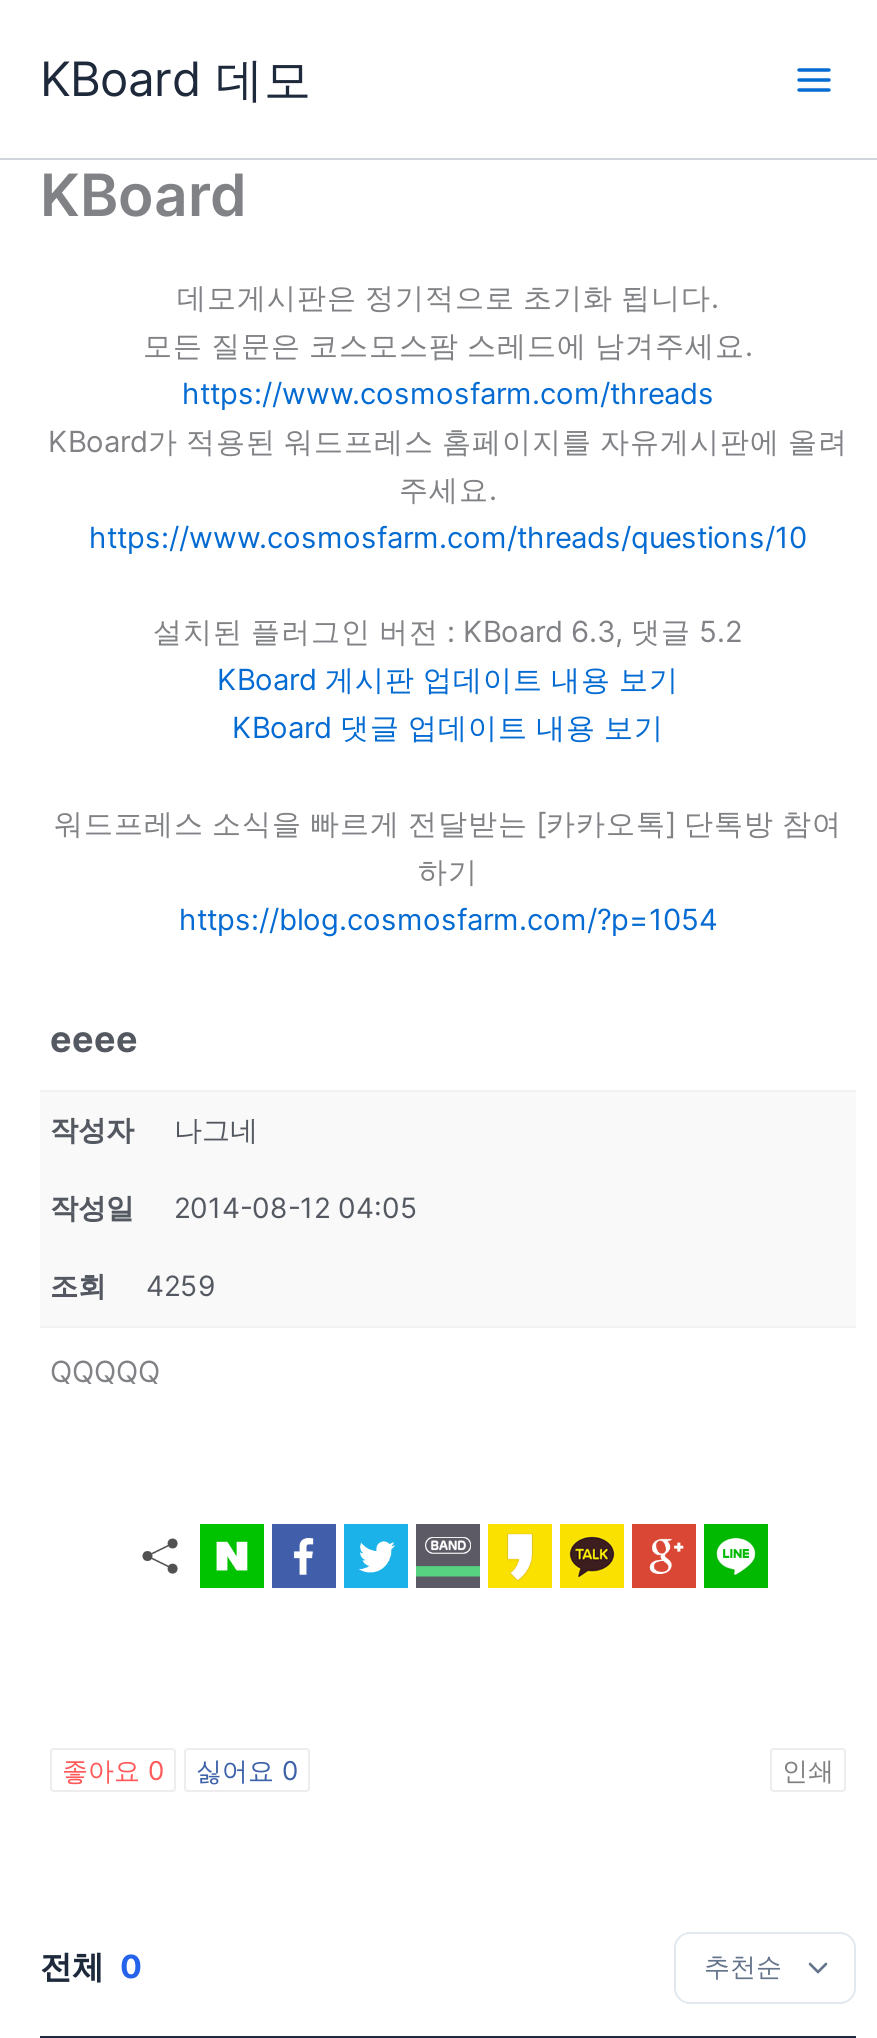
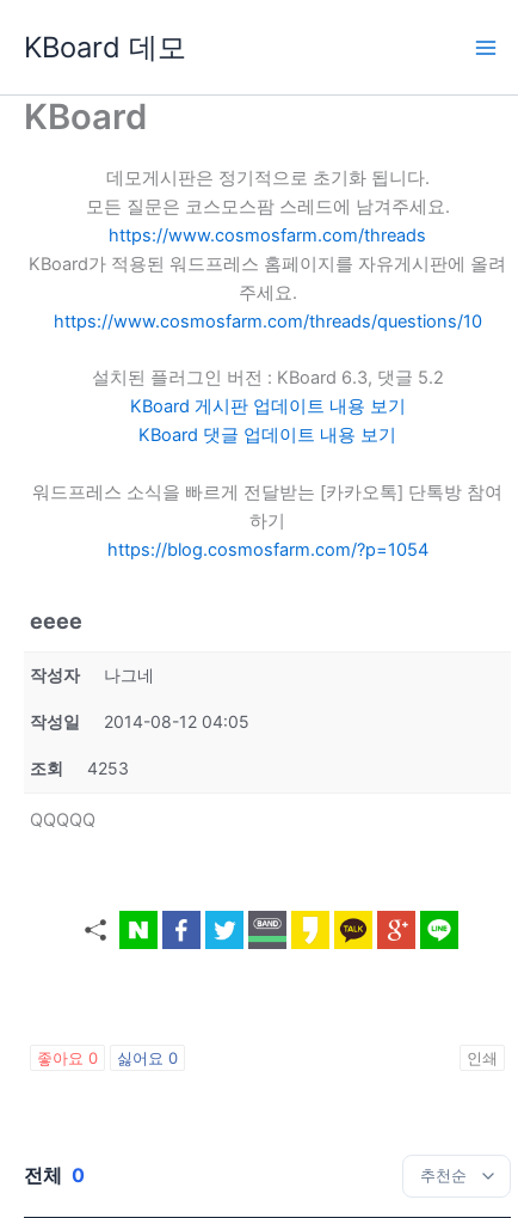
[50,1268,216,1302] 조회 4259 -> [30,758,129,778] 조회 4253

